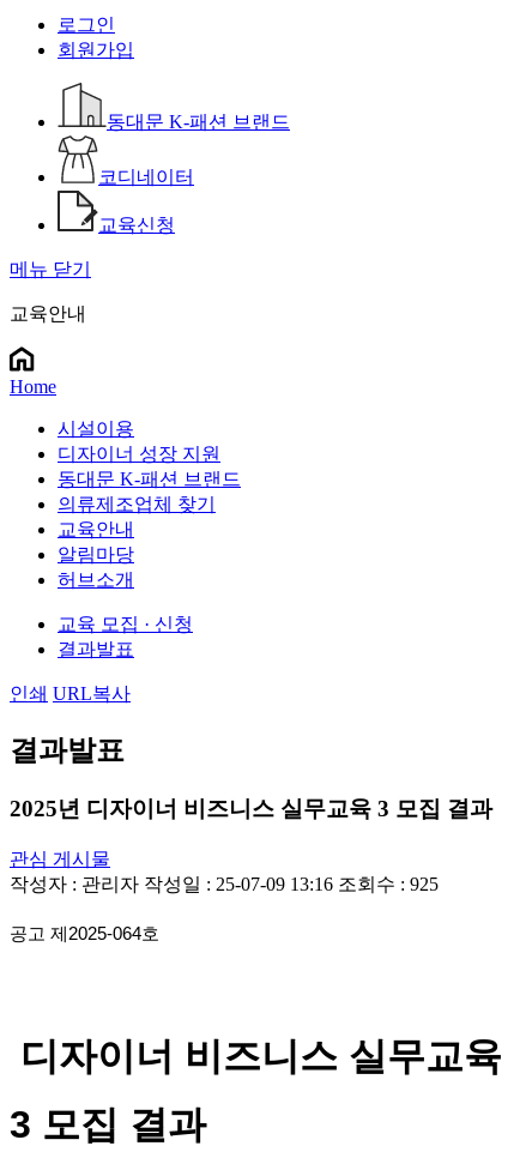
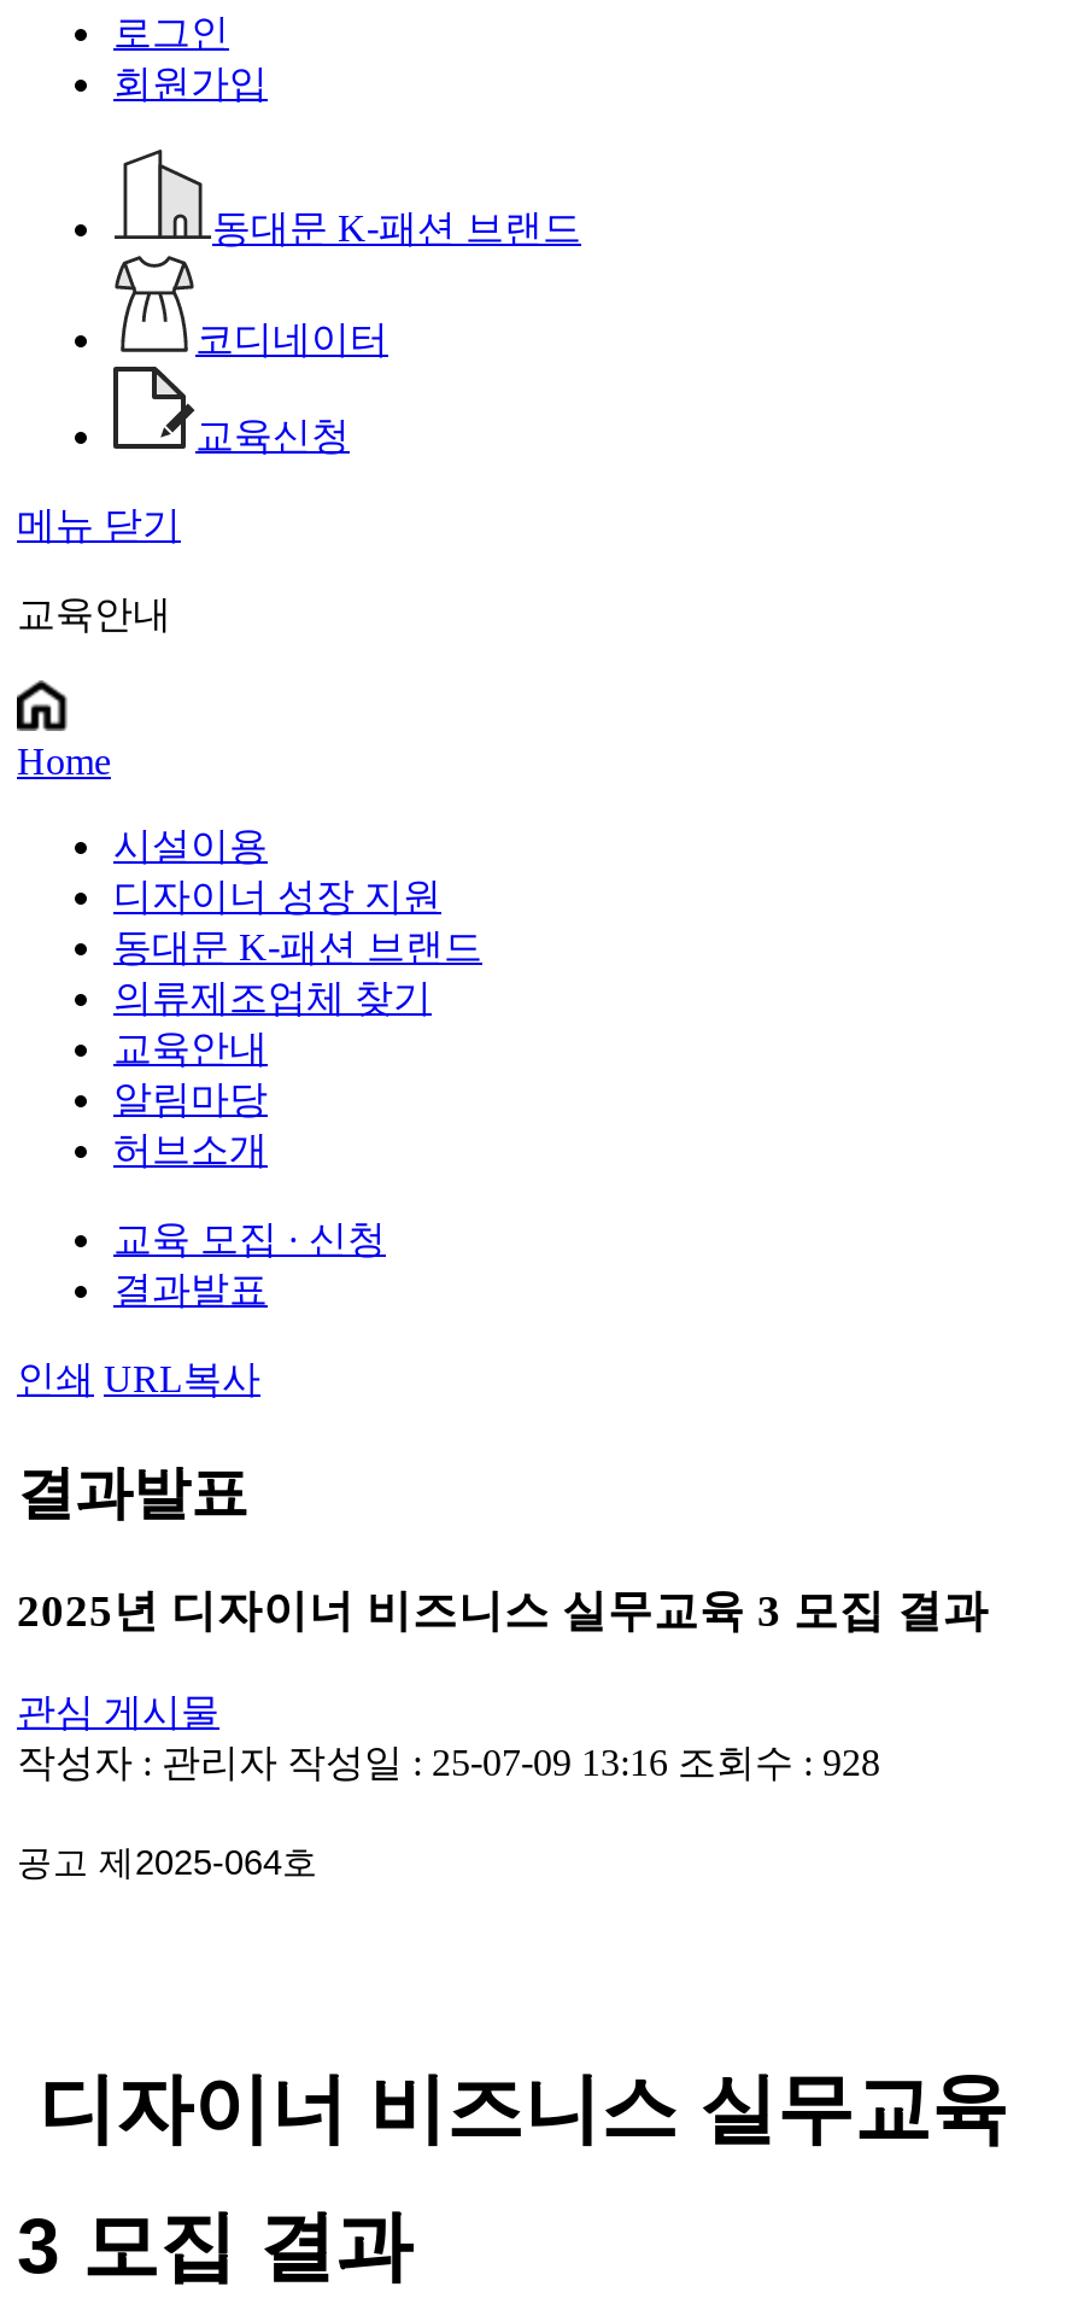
[10,874,439,894] 작성자 : 관리자 작성일 : 25-07-09 13:16 조회수 : 925 -> [17,1741,880,1782] 작성자 : 관리자 작성일 : 25-07-09 13:16 조회수 : 928

